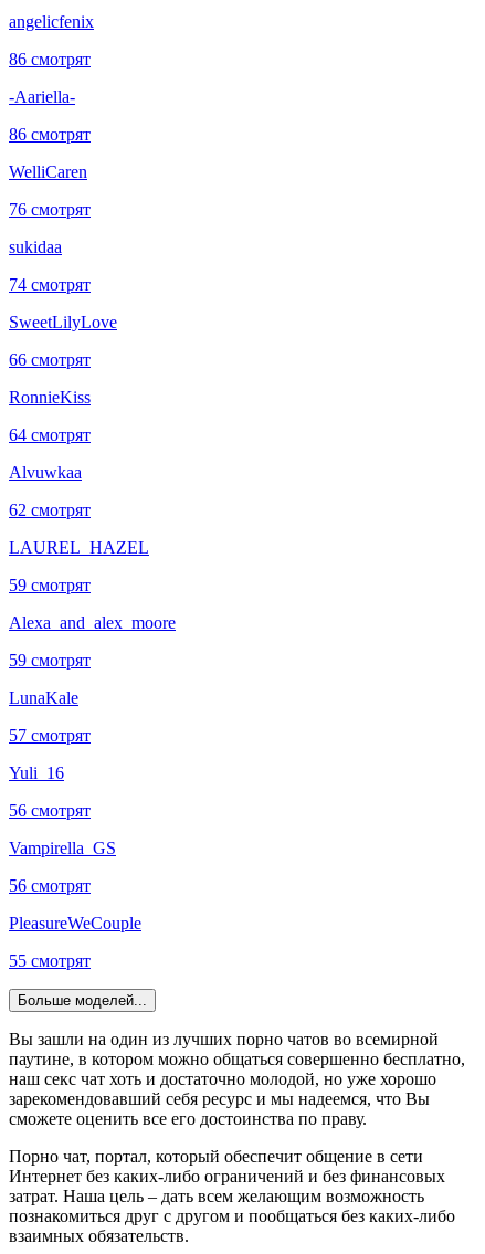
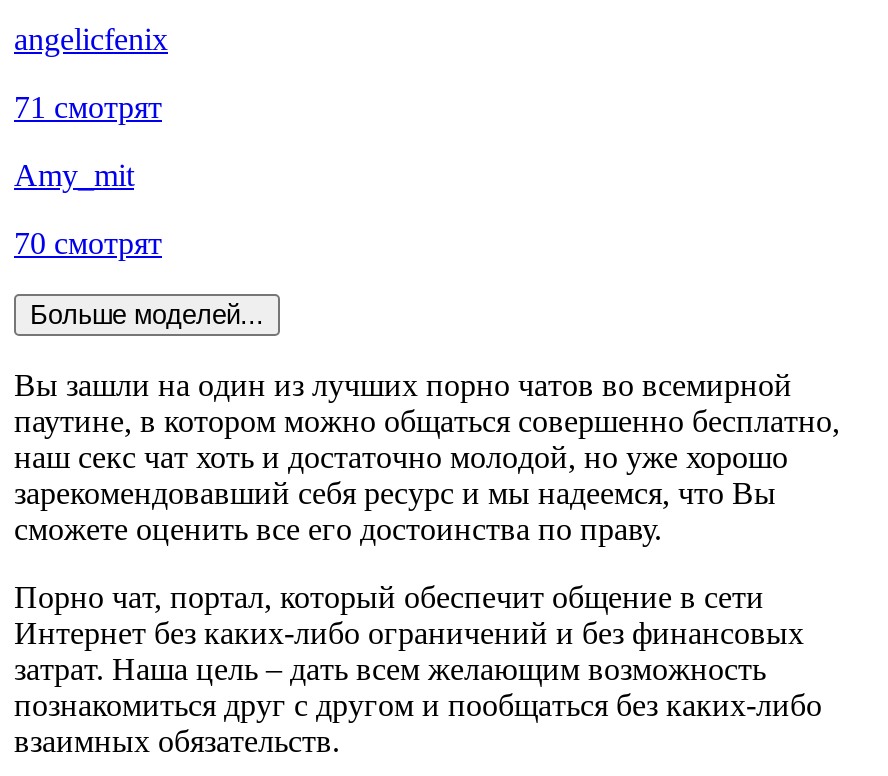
[9,50,176,970] 86 смотрят | -Aariella- | 86 смотрят | WelliCaren | 76 смотрят | sukidaa | 74 смотрят | SweetLilyLove | 66 смотрят | RonnieKiss | 64 смотрят | Alvuwkaa | 62 смотрят | LAUREL_HAZEL | 59 смотрят | Alexa_and_alex_moore | 59 смотрят | LunaKale | 57 смотрят | Yuli_16 | 56 смотрят | Vampirella_GS | 56 смотрят | PleasureWeCouple | 55 смотрят -> [14,90,162,260] 71 смотрят | Amy_mit | 70 смотрят

